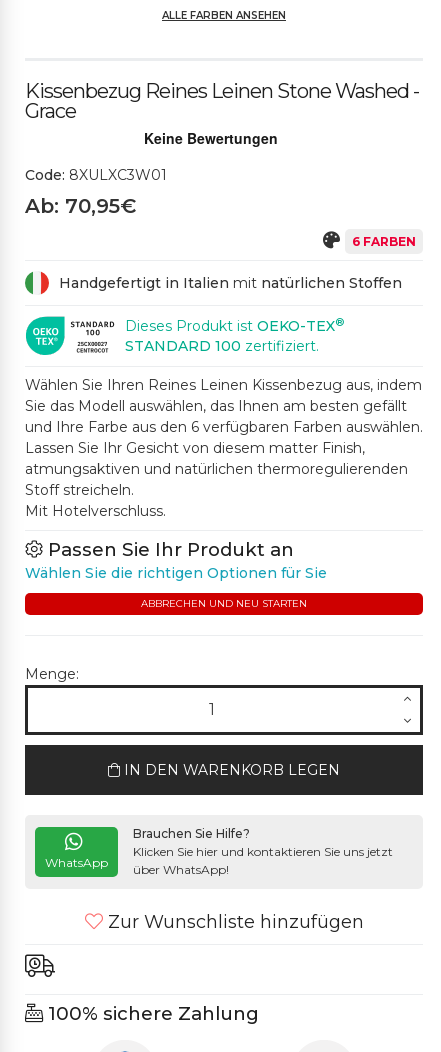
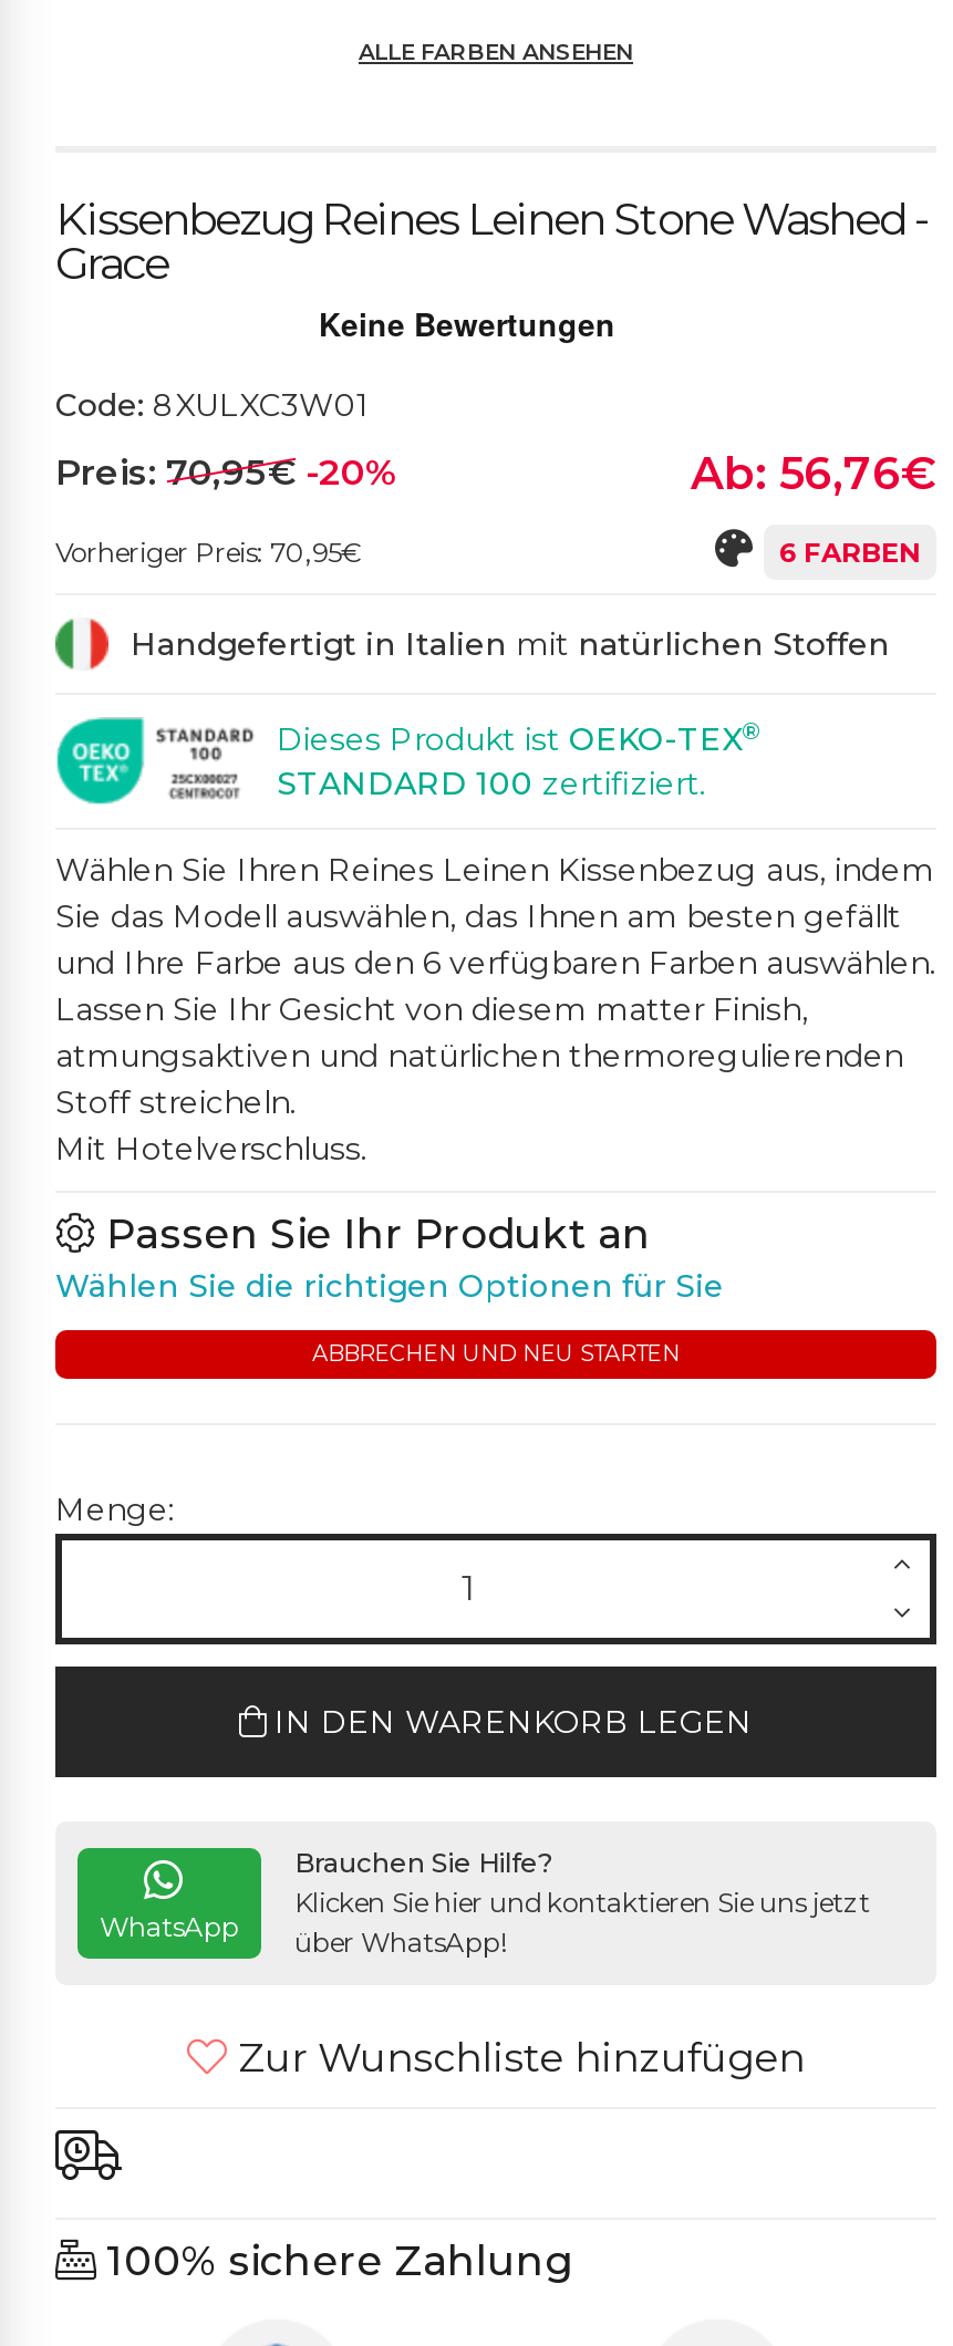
[25,194,136,218] Ab: 70,95€ -> [55,448,936,568] Preis: 70,95€ -20% | Ab: 56,76€ | Vorheriger Preis: 70,95€

